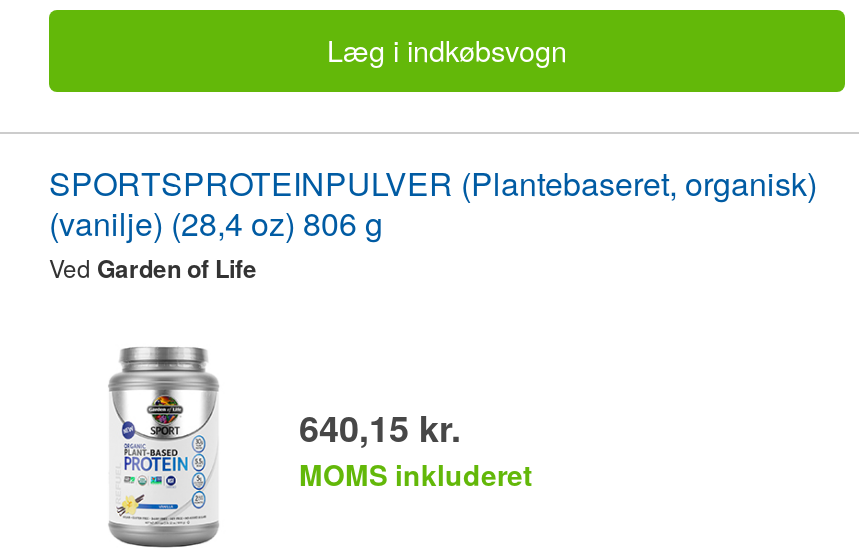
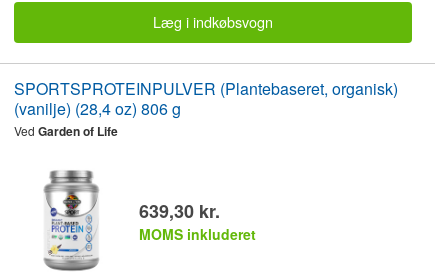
[299,402,461,454] 640,15 kr. -> [139,198,220,224] 639,30 kr.

